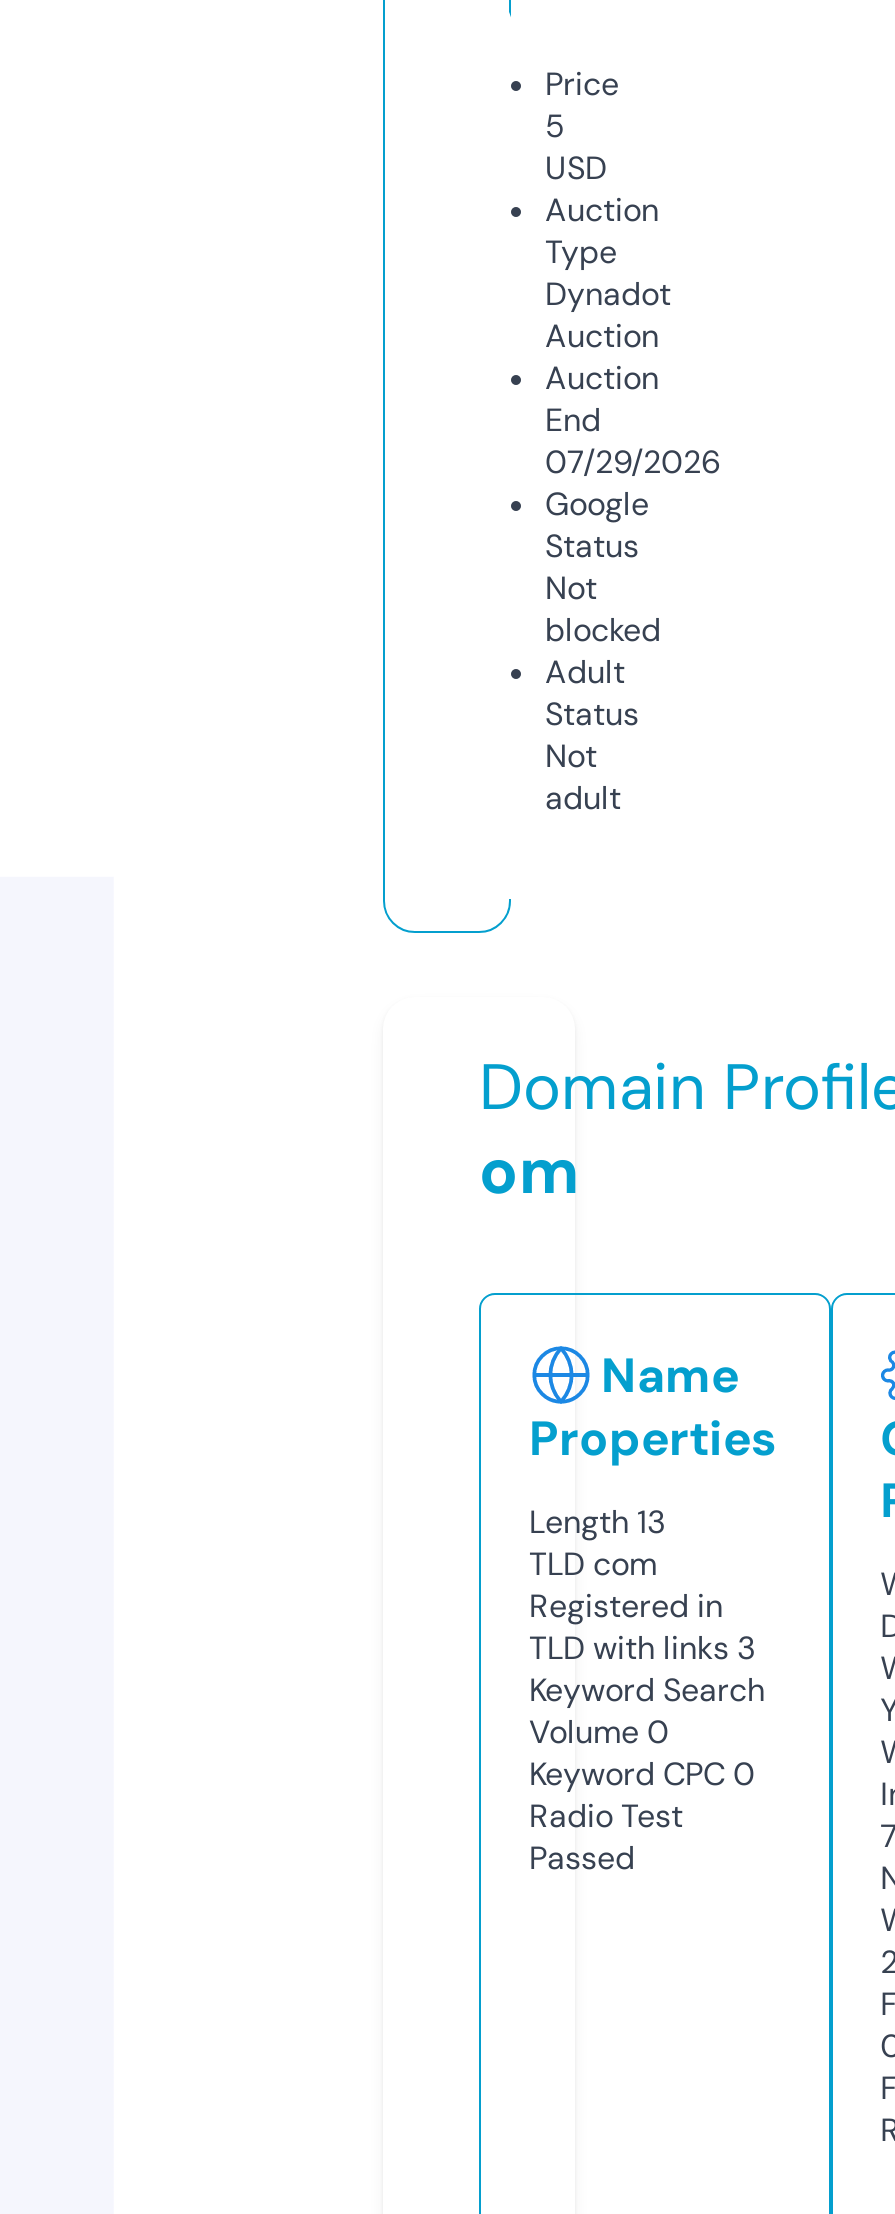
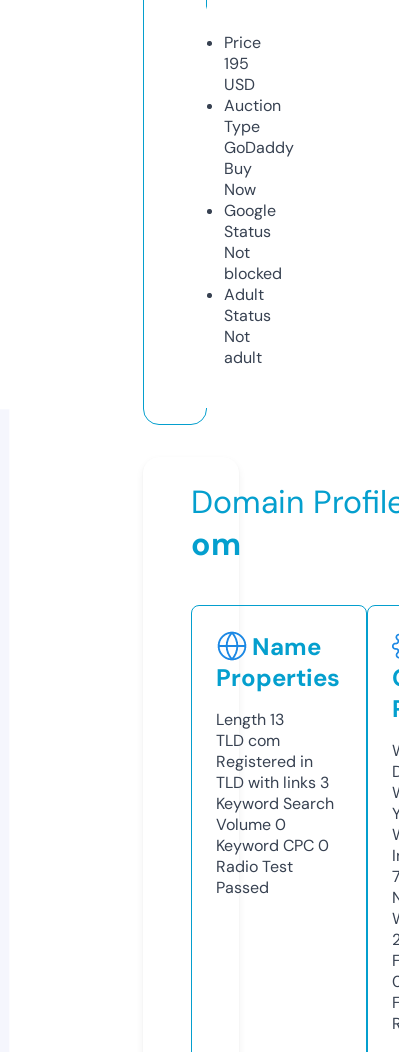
[545,105,565,147] 5 -> [224,53,249,74] 195
[545,273,721,483] Dynadot | Auction | Auction | End | 07/29/2026 -> [224,137,294,200] GoDaddy | Buy | Now

